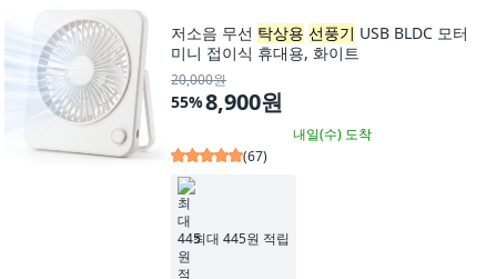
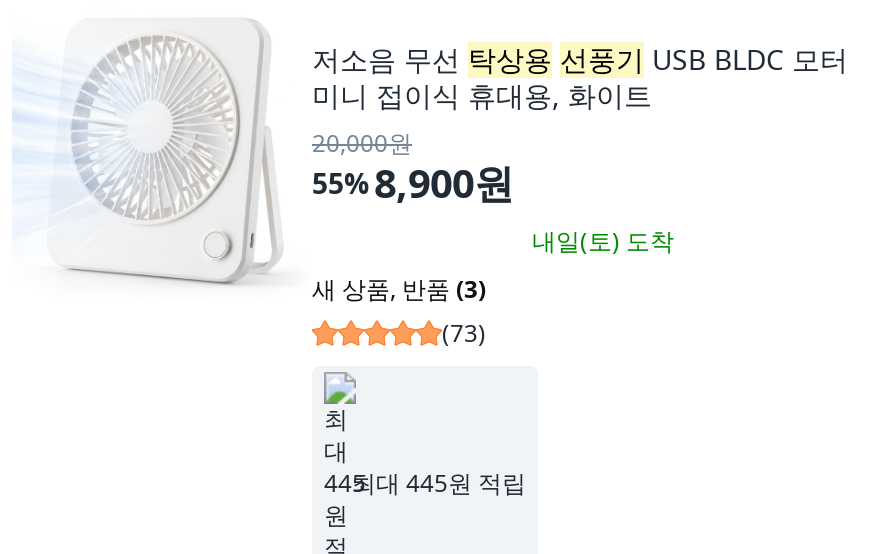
[243,124,372,166] 내일(수) 도착 | (67) -> [312,224,674,350] 내일(토) 도착 | 새 상품, 반품 (3) | (73)

